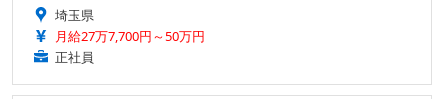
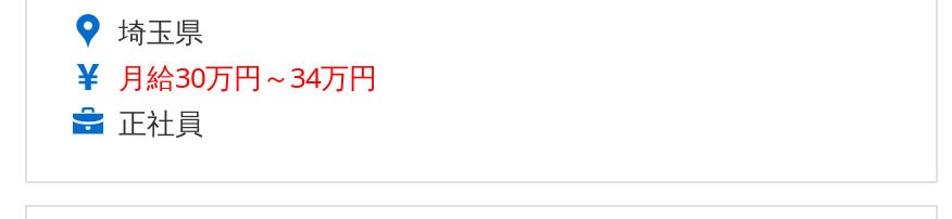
[55,27,205,45] 月給27万7,700円～50万円 -> [118,57,377,96] 月給30万円～34万円

